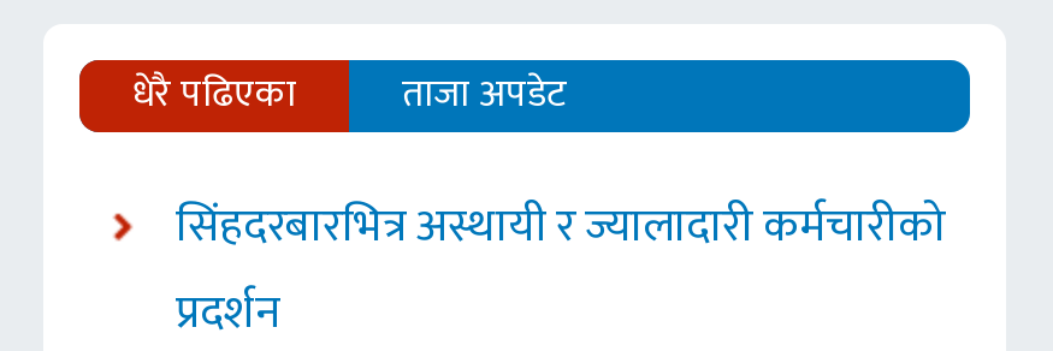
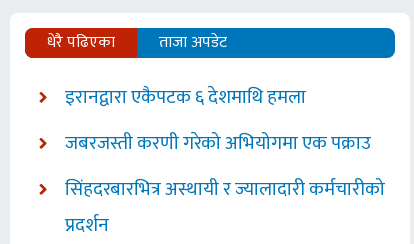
none -> [65,81,371,159] इरानद्वारा एकैपटक ६ देशमाथि हमला | जबरजस्ती करणी गरेको अभियोगमा एक पक्राउ

